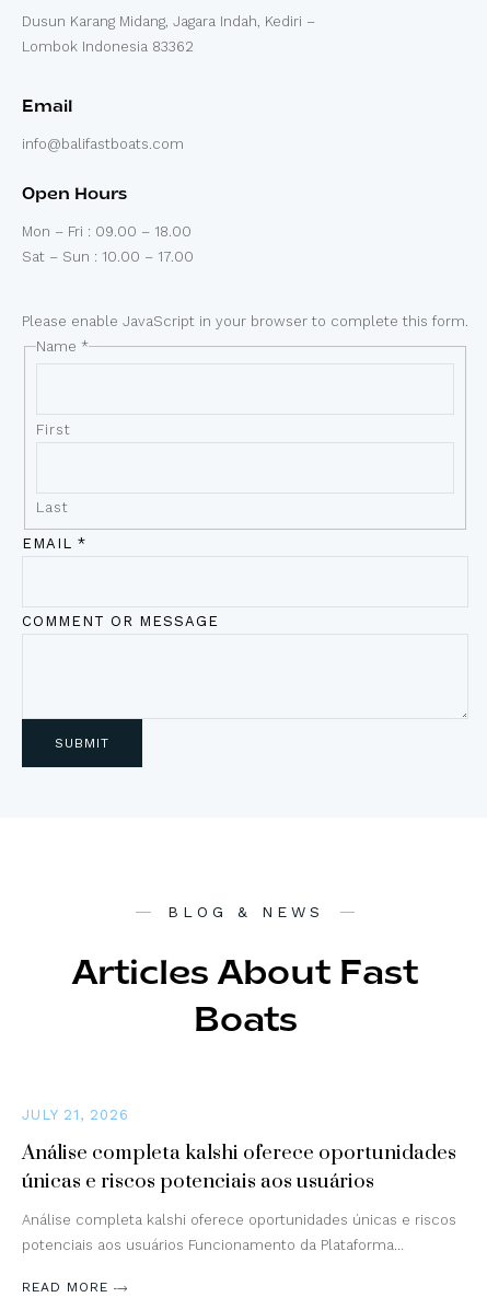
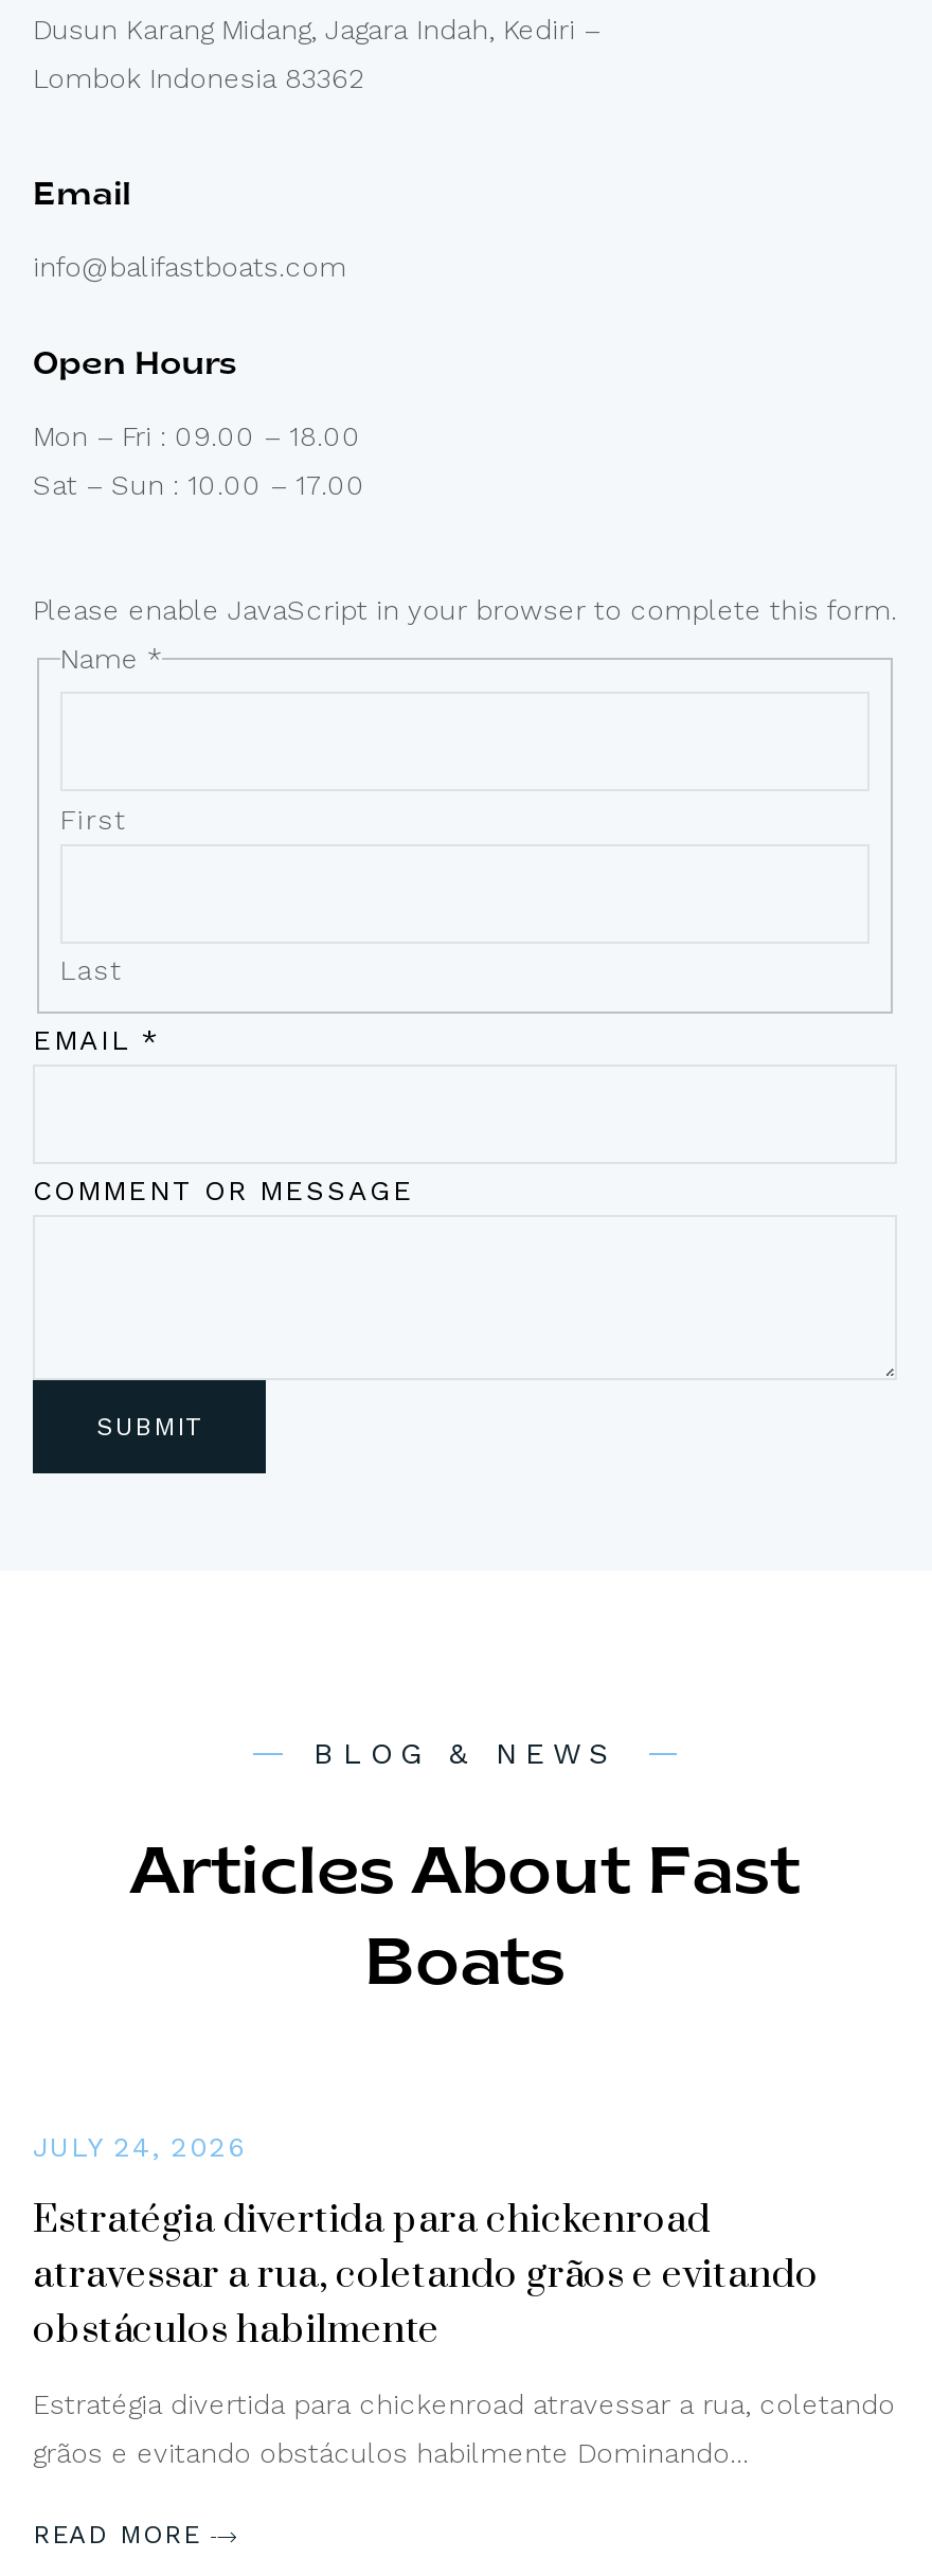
[22,1107,129,1124] JULY 21, 2026 -> [33,2132,247,2163] JULY 24, 2026
[22,1140,456,1194] Análise completa kalshi oferece oportunidades | únicas e riscos potenciais aos usuários -> [33,2195,819,2354] Estratégia divertida para chickenroad | atravessar a rua, coletando grãos e evitando | obstáculos habilmente
[22,1211,456,1228] Análise completa kalshi oferece oportunidades únicas e riscos -> [33,2388,895,2420] Estratégia divertida para chickenroad atravessar a rua, coletando
[22,1236,404,1253] potenciais aos usuários Funcionamento da Plataforma… -> [33,2437,749,2468] grãos e evitando obstáculos habilmente Dominando…

